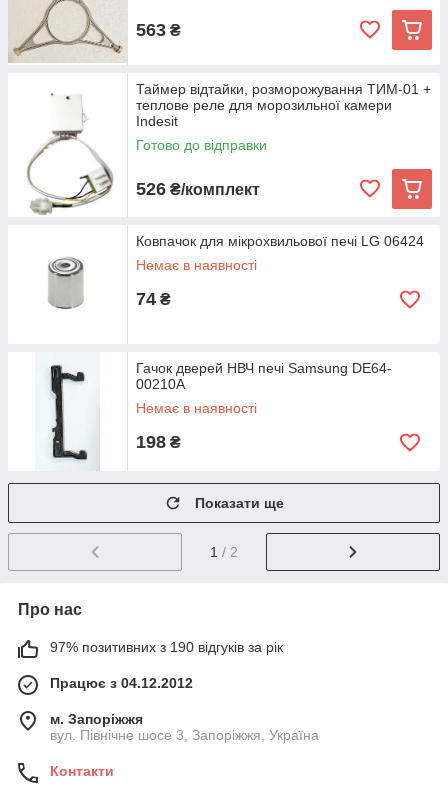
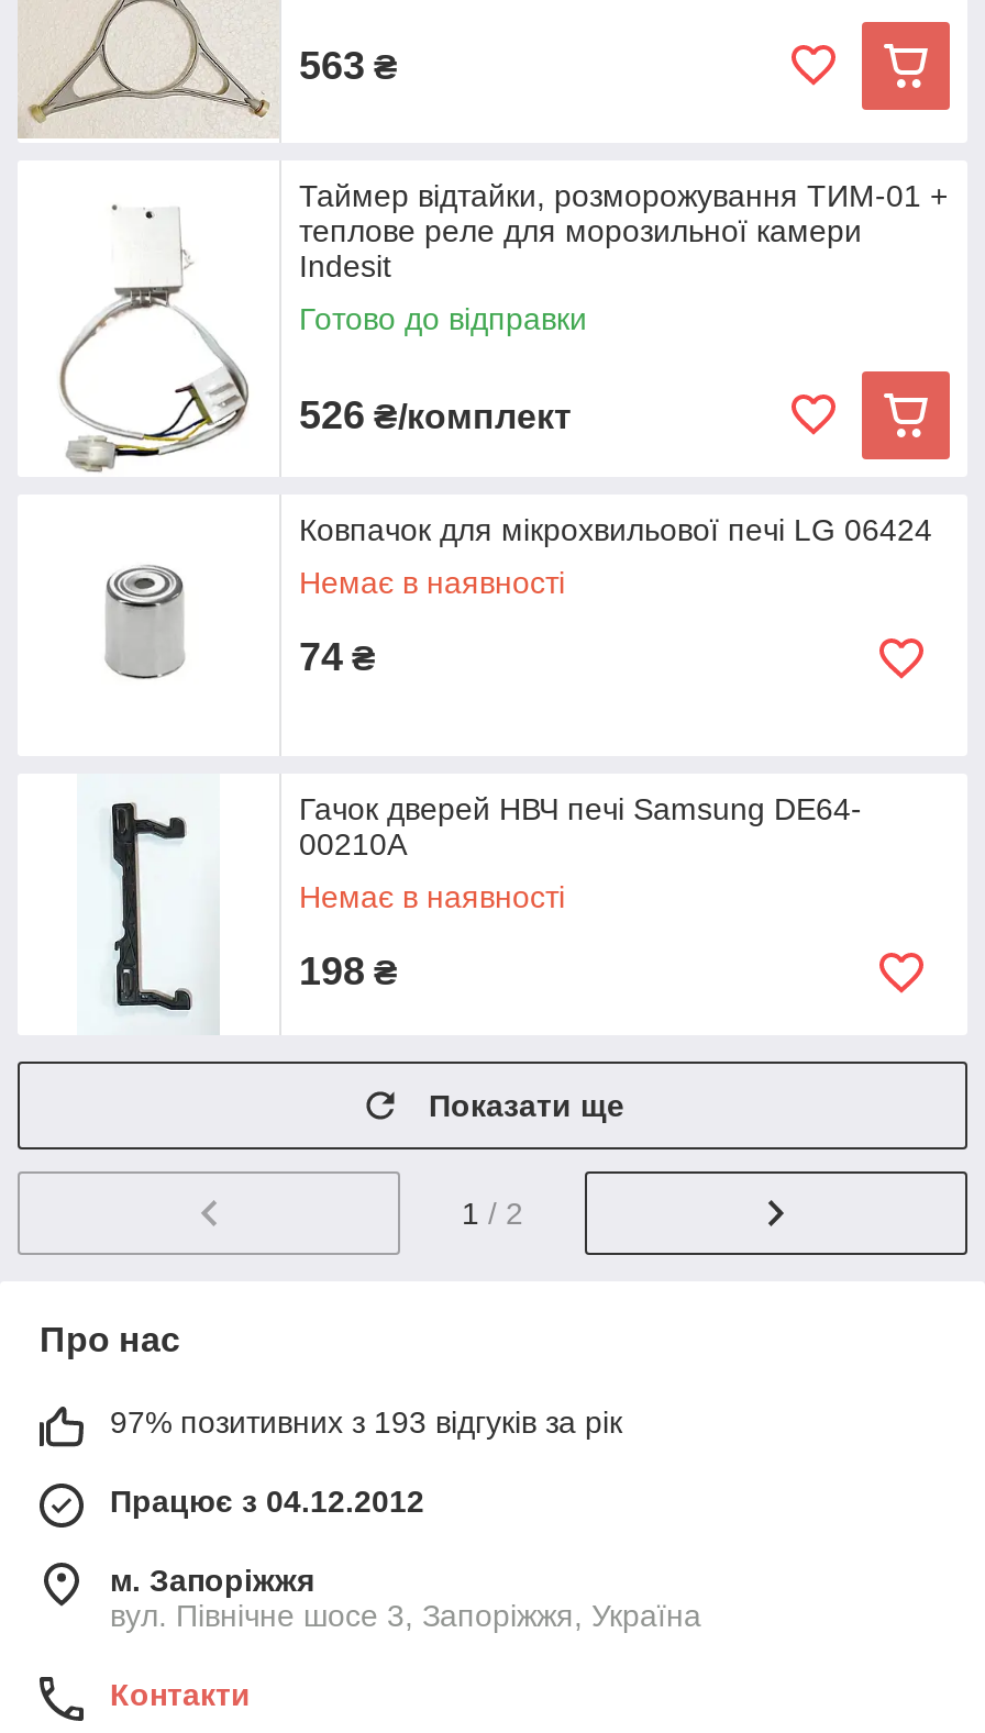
[50,639,283,655] 97% позитивних з 190 відгуків за рік -> [110,1405,622,1440] 97% позитивних з 193 відгуків за рік

